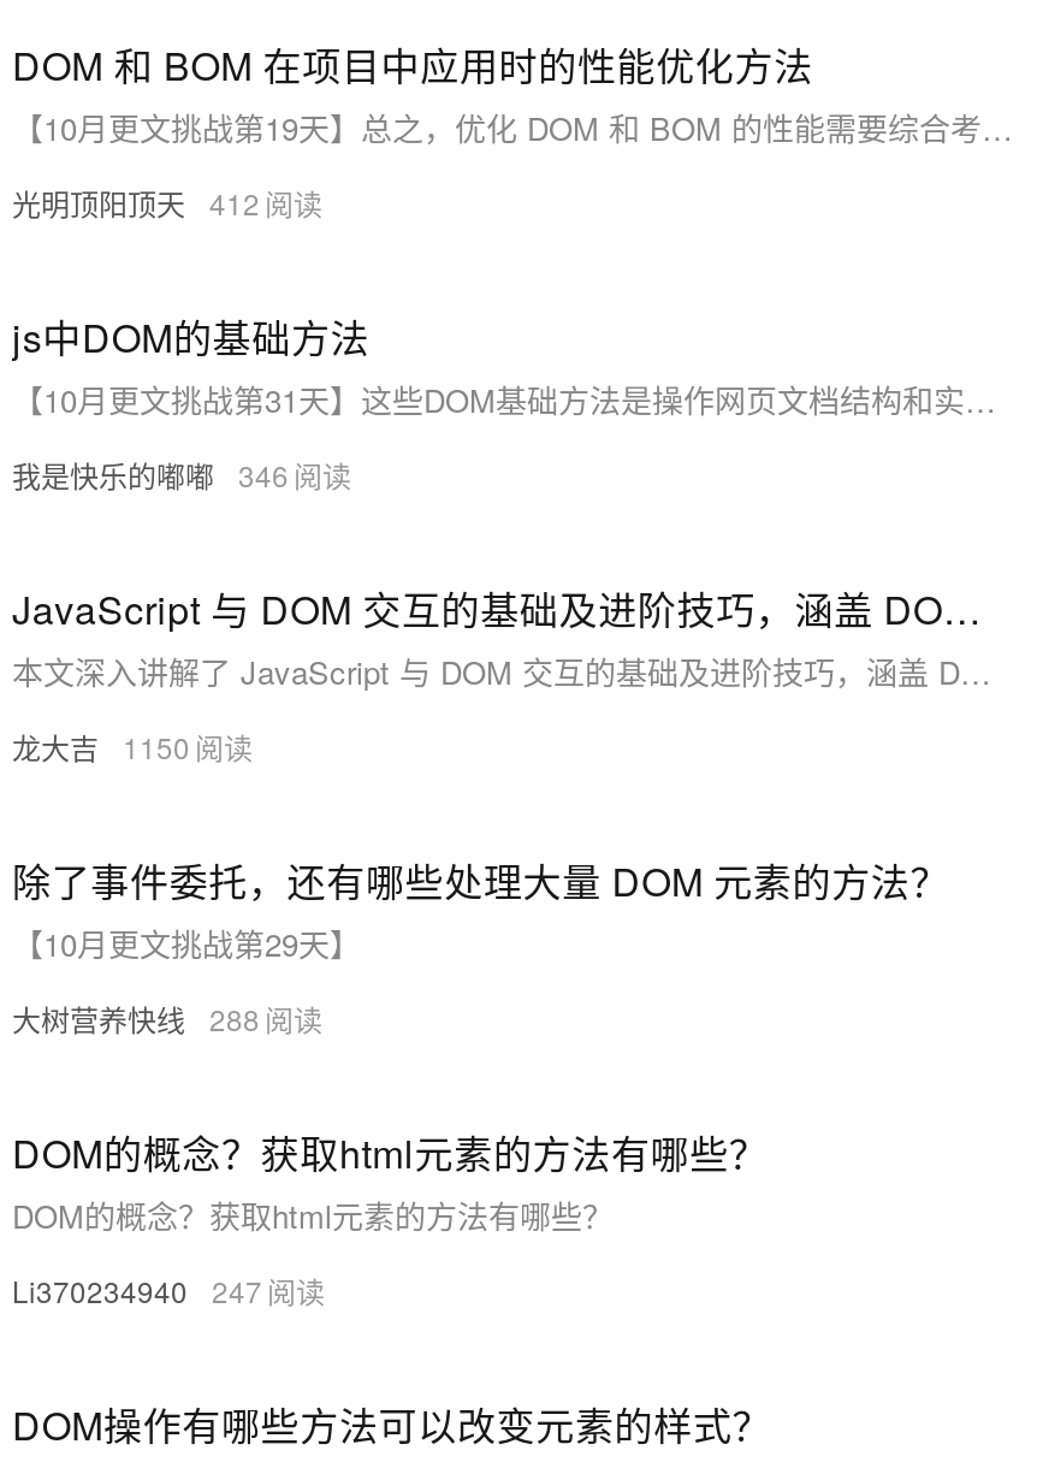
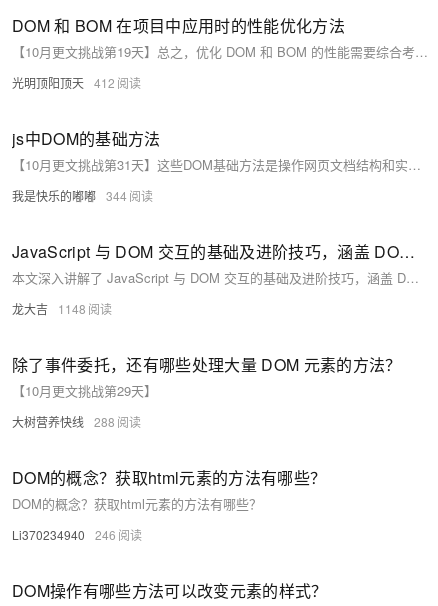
[12,454,289,495] 我是快乐的嘟嘟 346 -> [12,187,127,204] 我是快乐的嘟嘟 344
[12,726,190,766] 龙大吉 1150 -> [12,300,86,317] 龙大吉 1148
[12,1269,262,1310] Li370234940 247 -> [12,526,116,543] Li370234940 246

